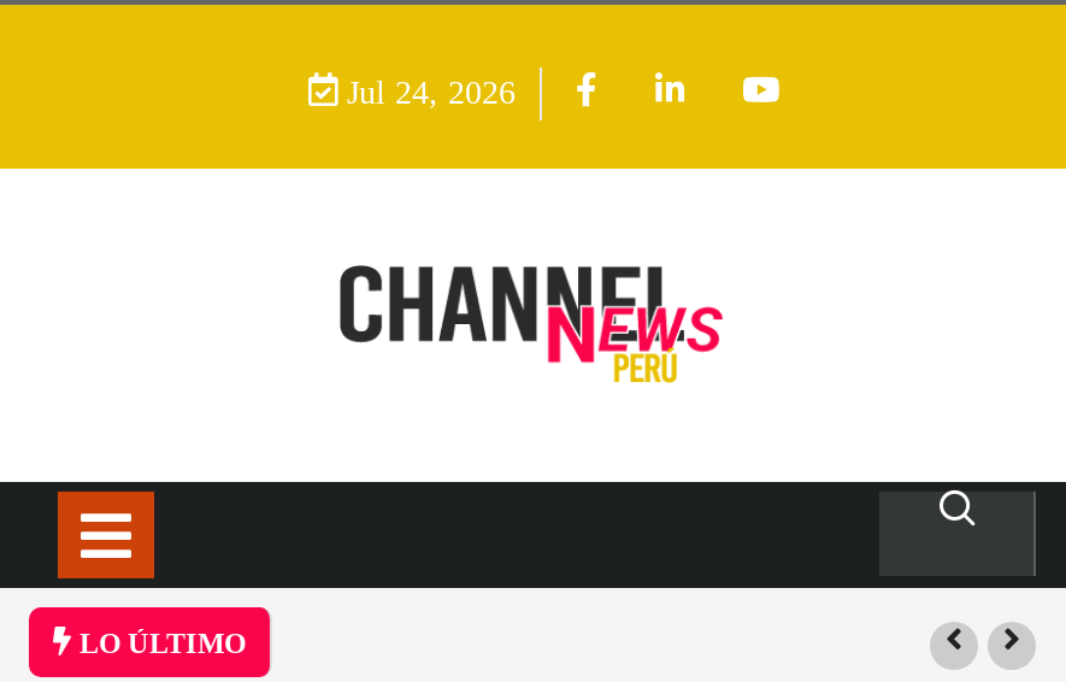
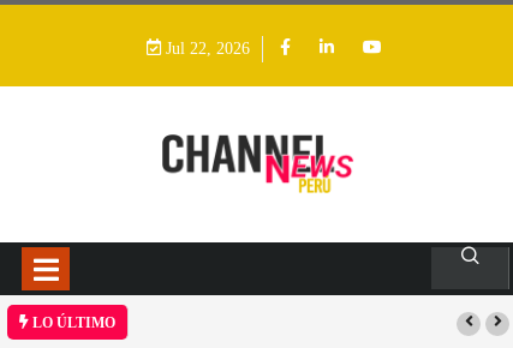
[337,75,516,111] Jul 24, 2026 -> [161,40,250,58] Jul 22, 2026

